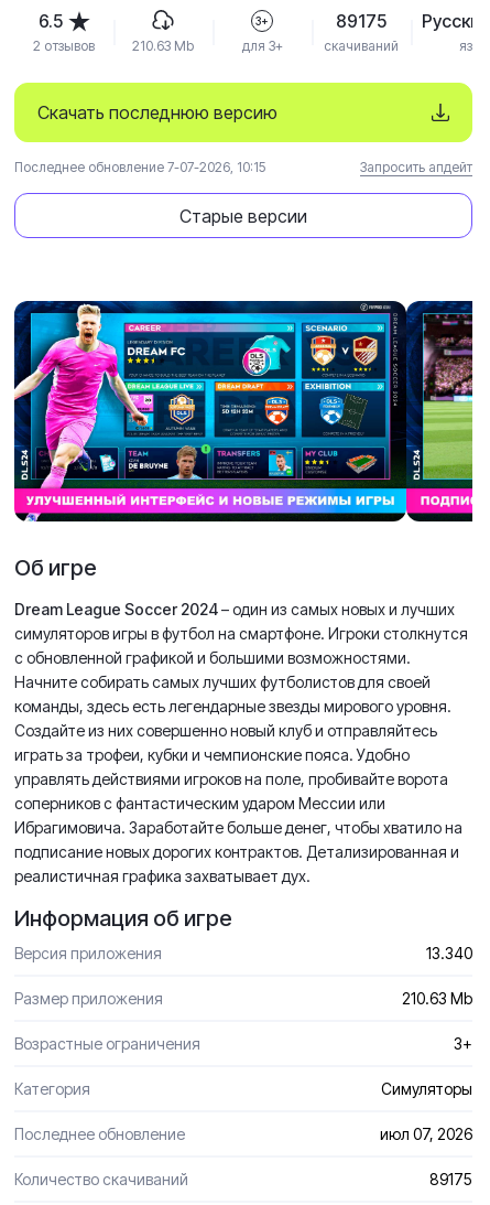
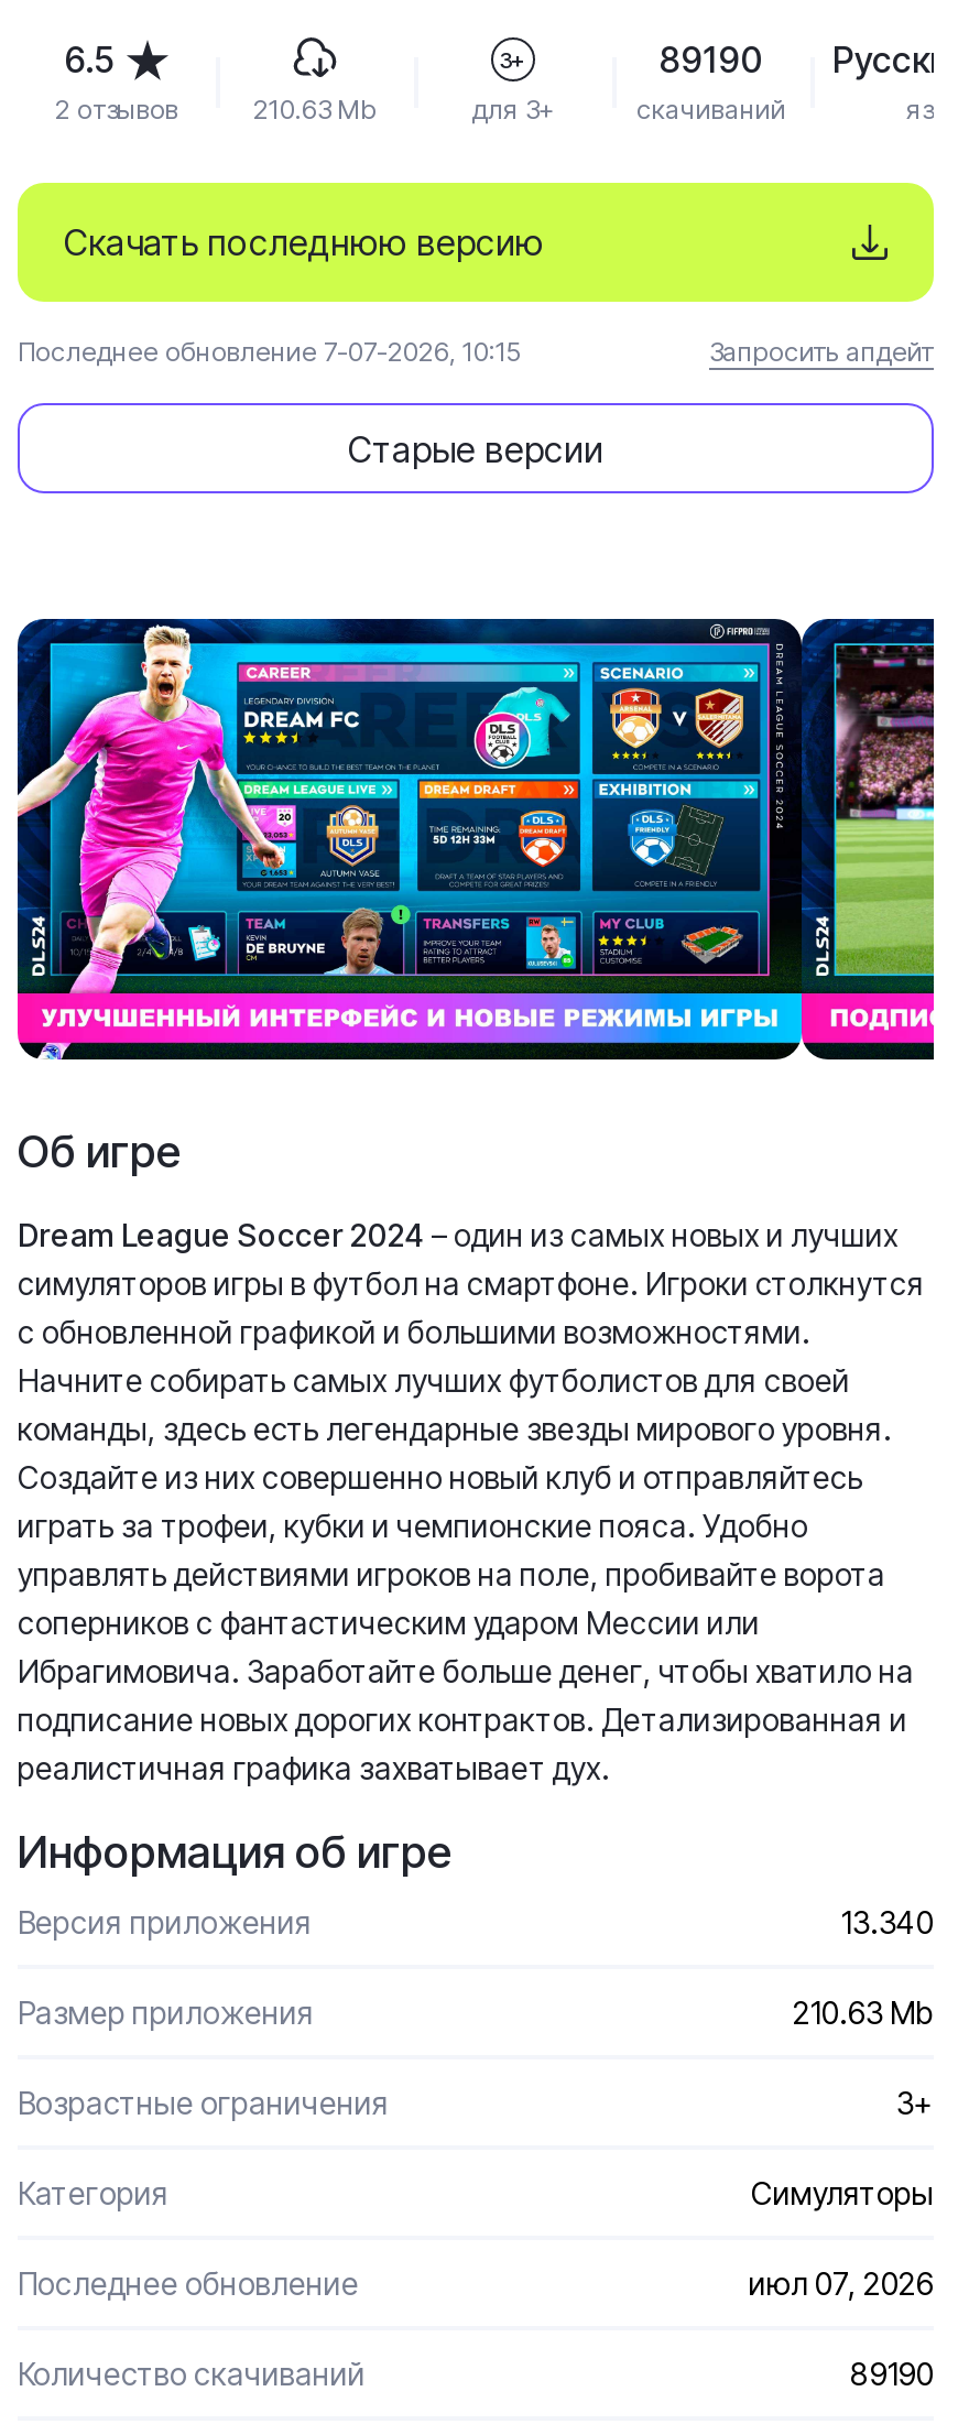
[336,10,386,32] 89175 -> [660,37,763,81] 89190
[429,1170,472,1188] 89175 -> [850,2355,934,2392] 89190

